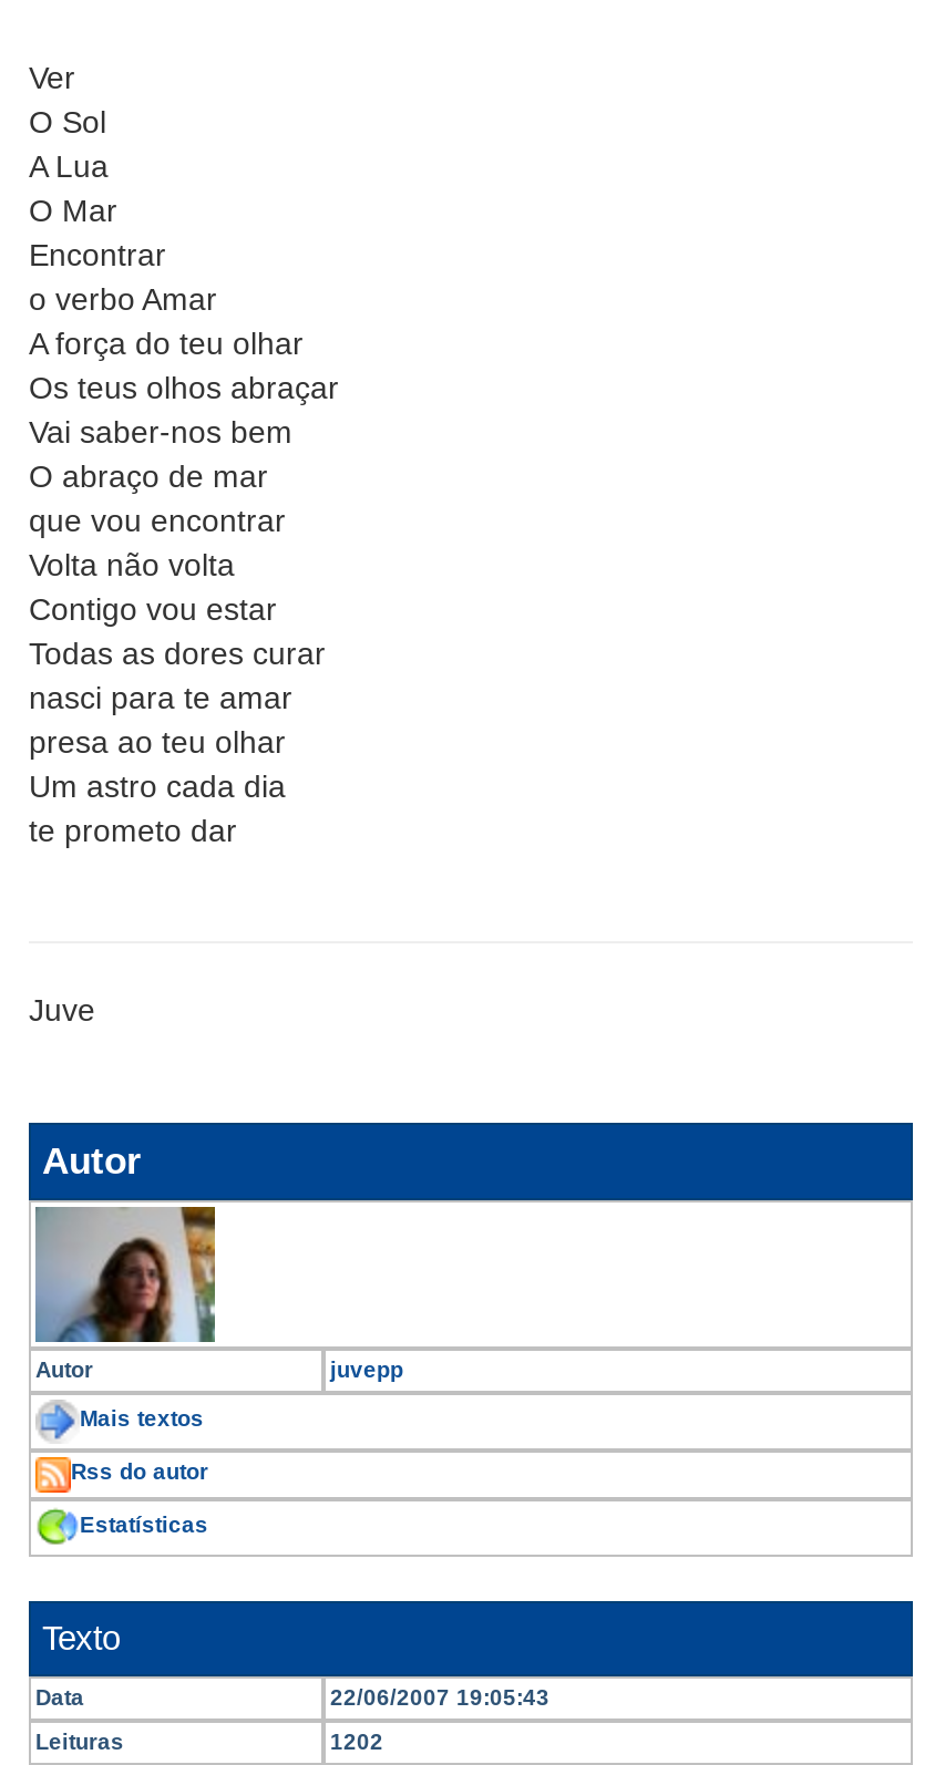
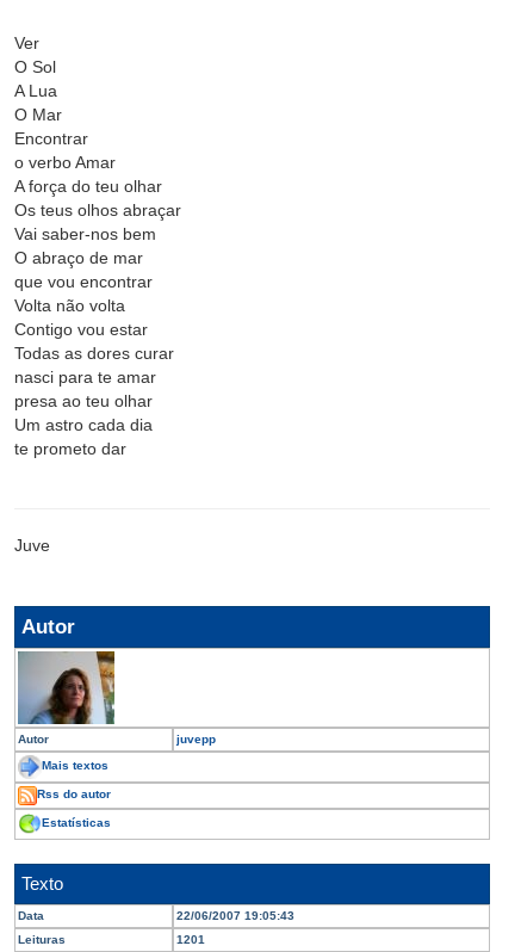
[330,1730,383,1754] 1202 -> [176,933,205,946] 1201

